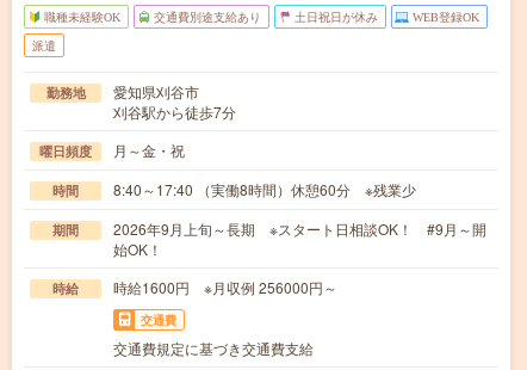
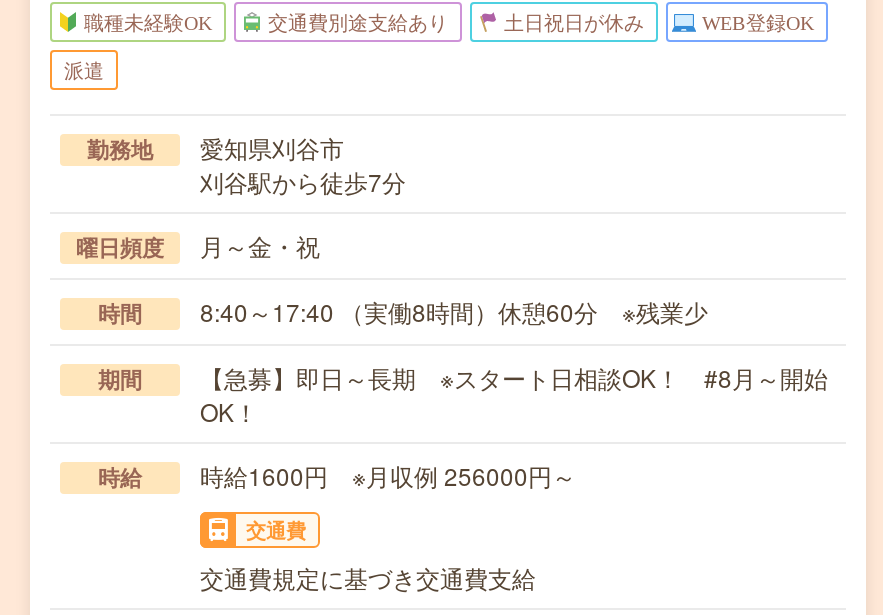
[113,218,486,259] 2026年9月上旬～長期 ※スタート日相談OK！ #9月～開 | 始OK！ -> [200,360,828,428] 【急募】即日～長期 ※スタート日相談OK！ #8月～開始 | OK！

